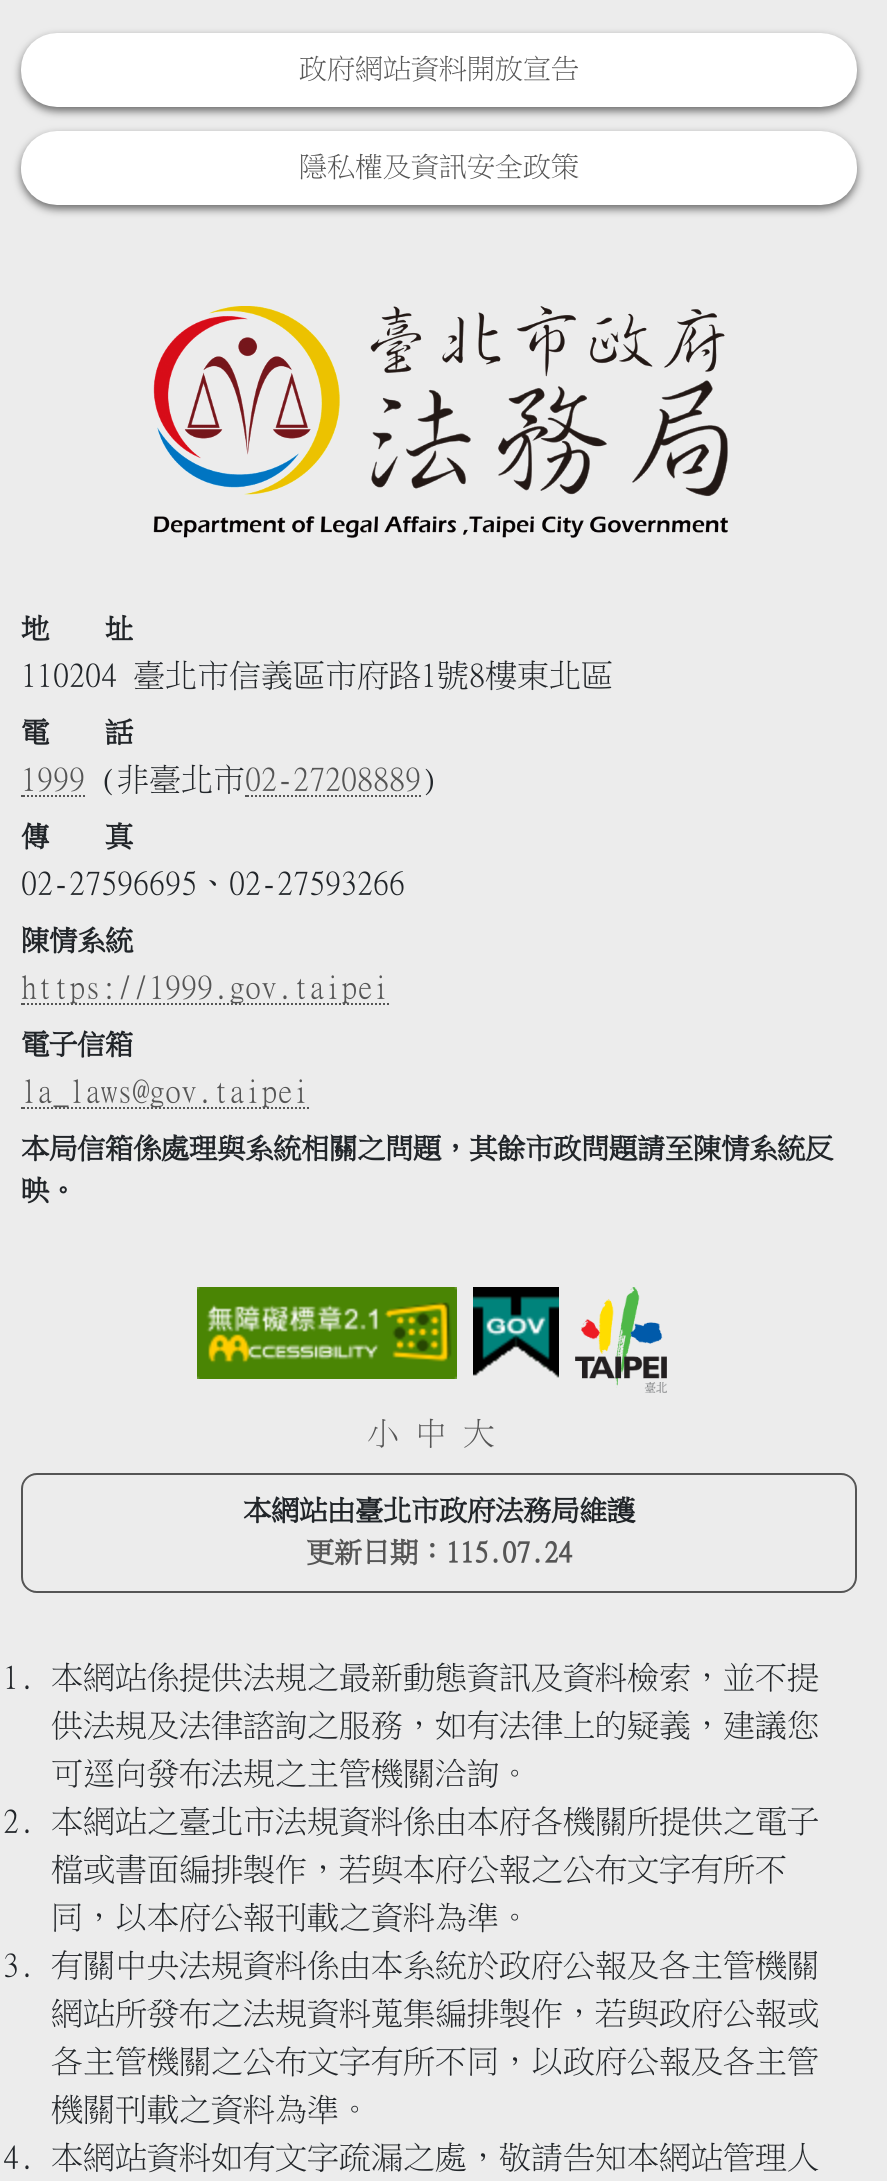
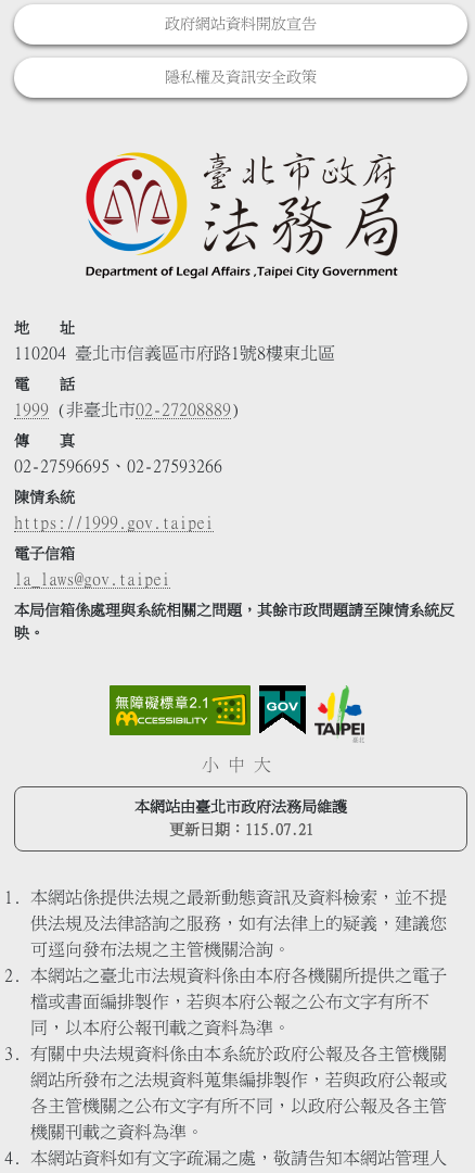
[306,1538,572,1566] 更新日期：115.07.24 -> [169,822,313,837] 更新日期：115.07.21

